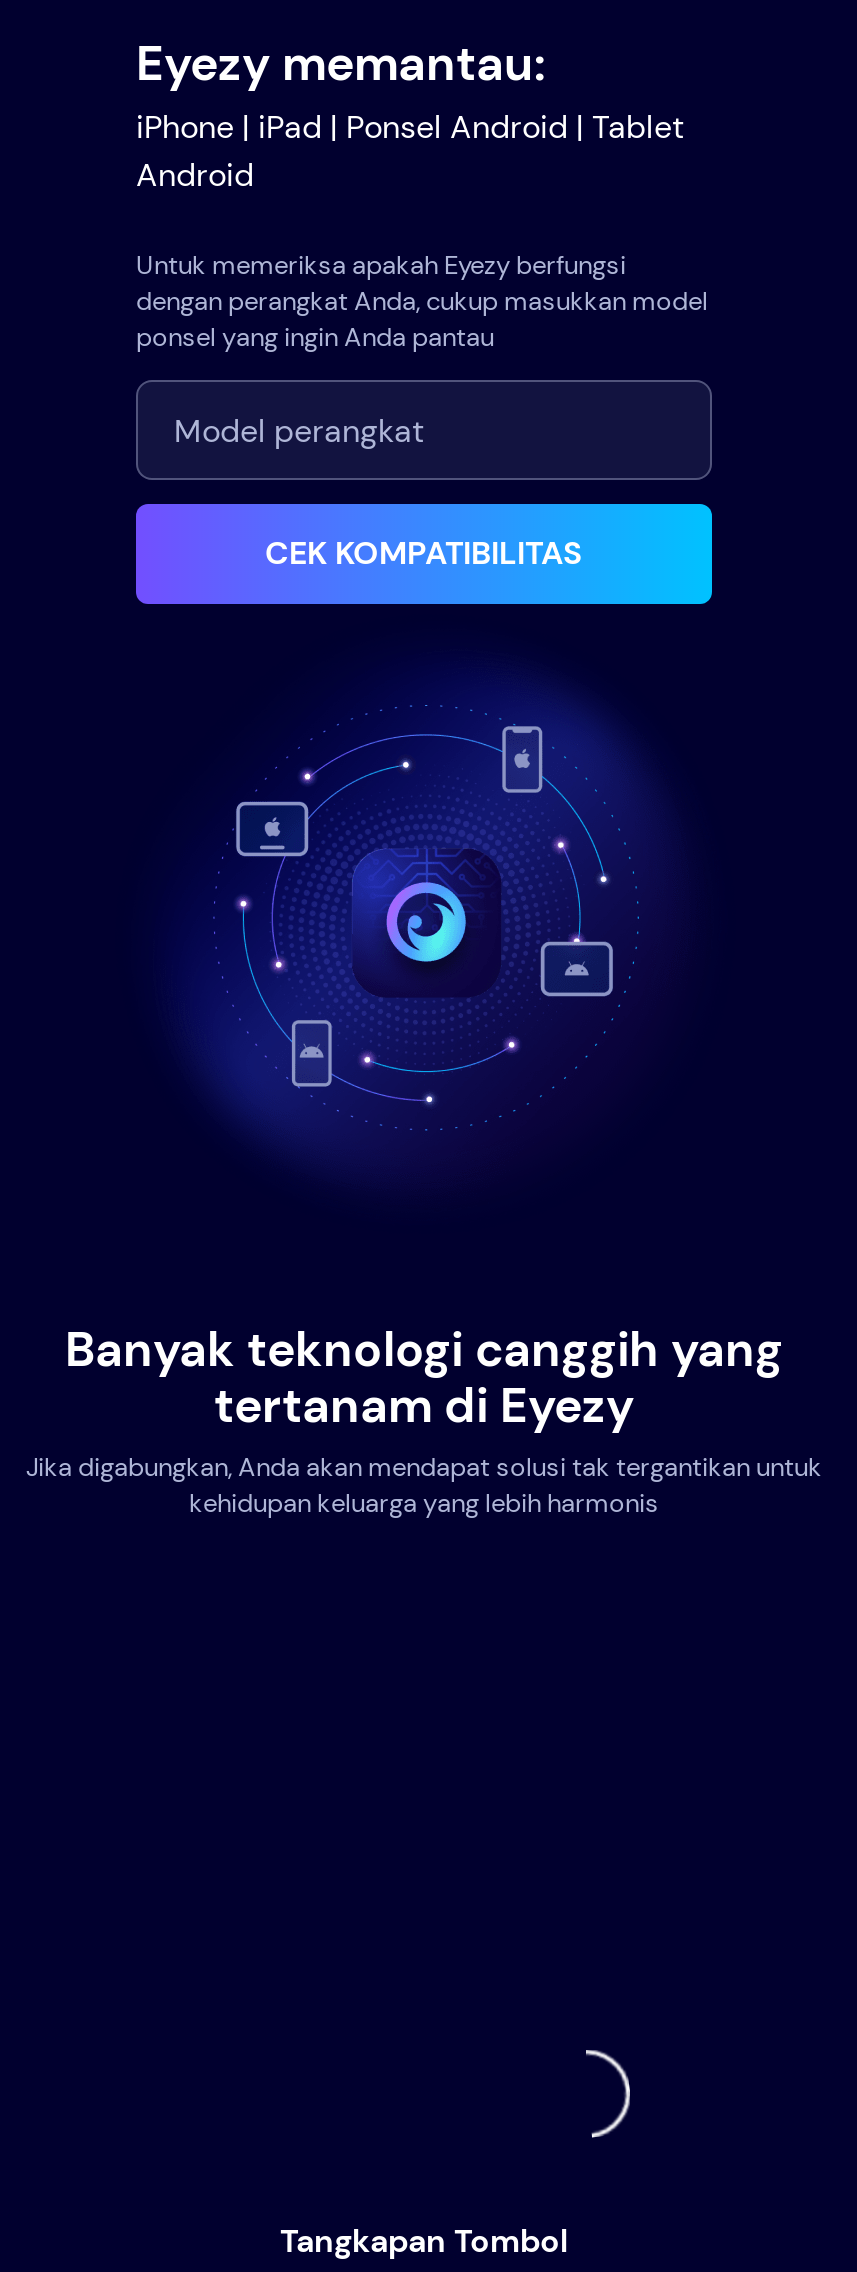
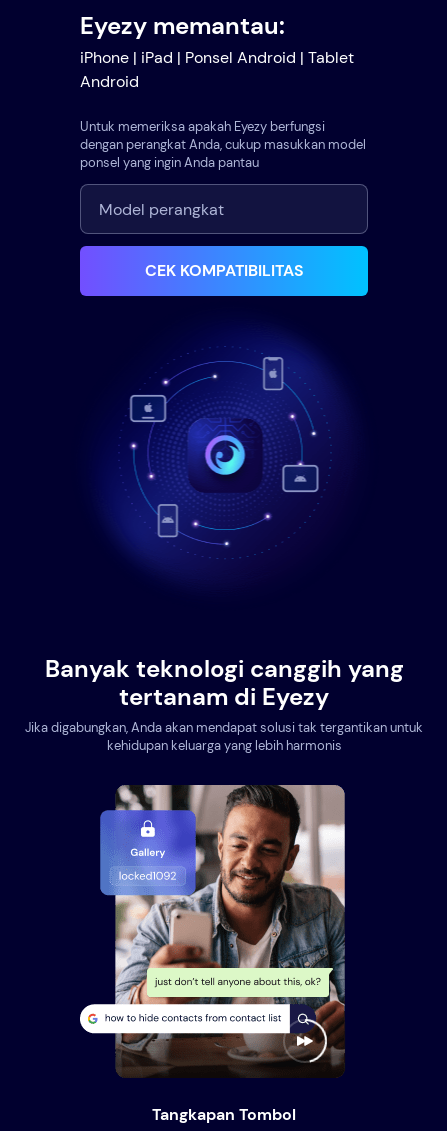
none -> [79,784,346,1077] [image]

